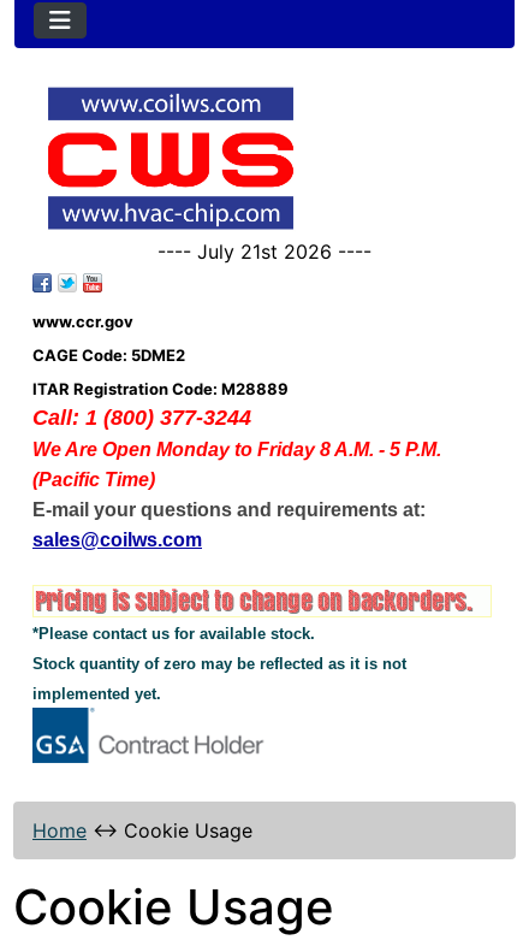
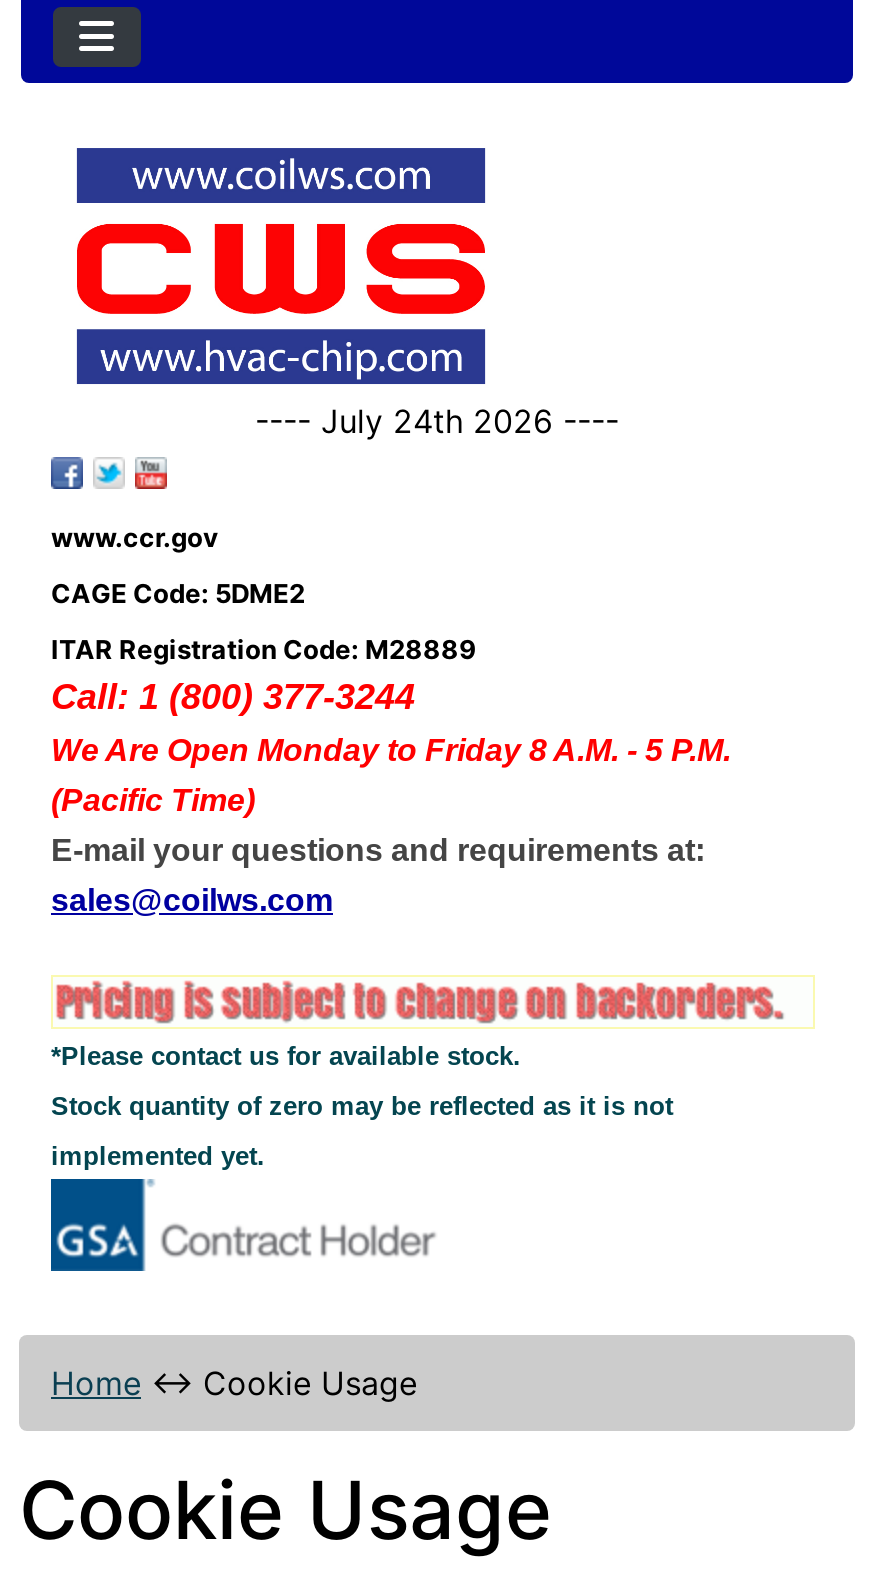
[157,240,372,264] ---- July 21st 2026 ---- -> [255,402,619,442] ---- July 24th 2026 ----

